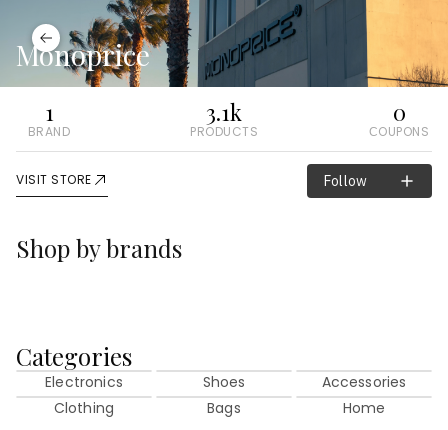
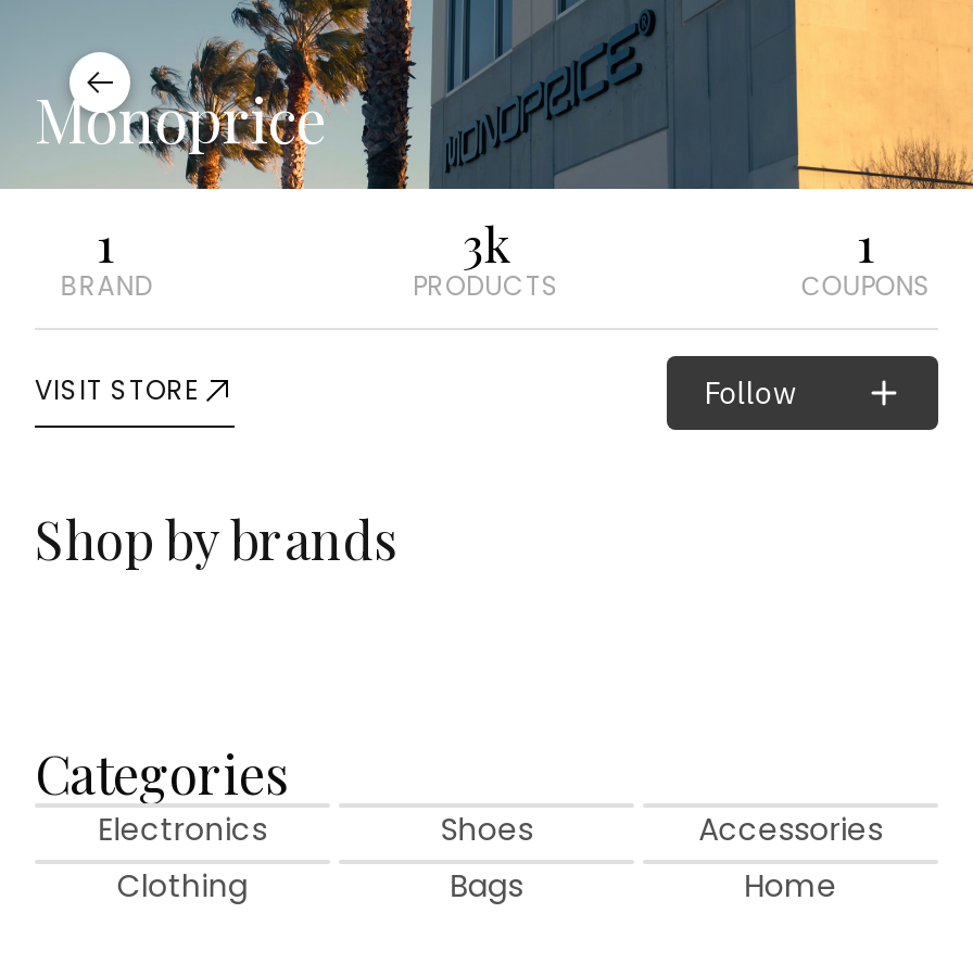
[206,97,242,127] 3.1k -> [463,210,510,275] 3k
[392,97,405,127] 0 -> [857,210,876,275] 1

